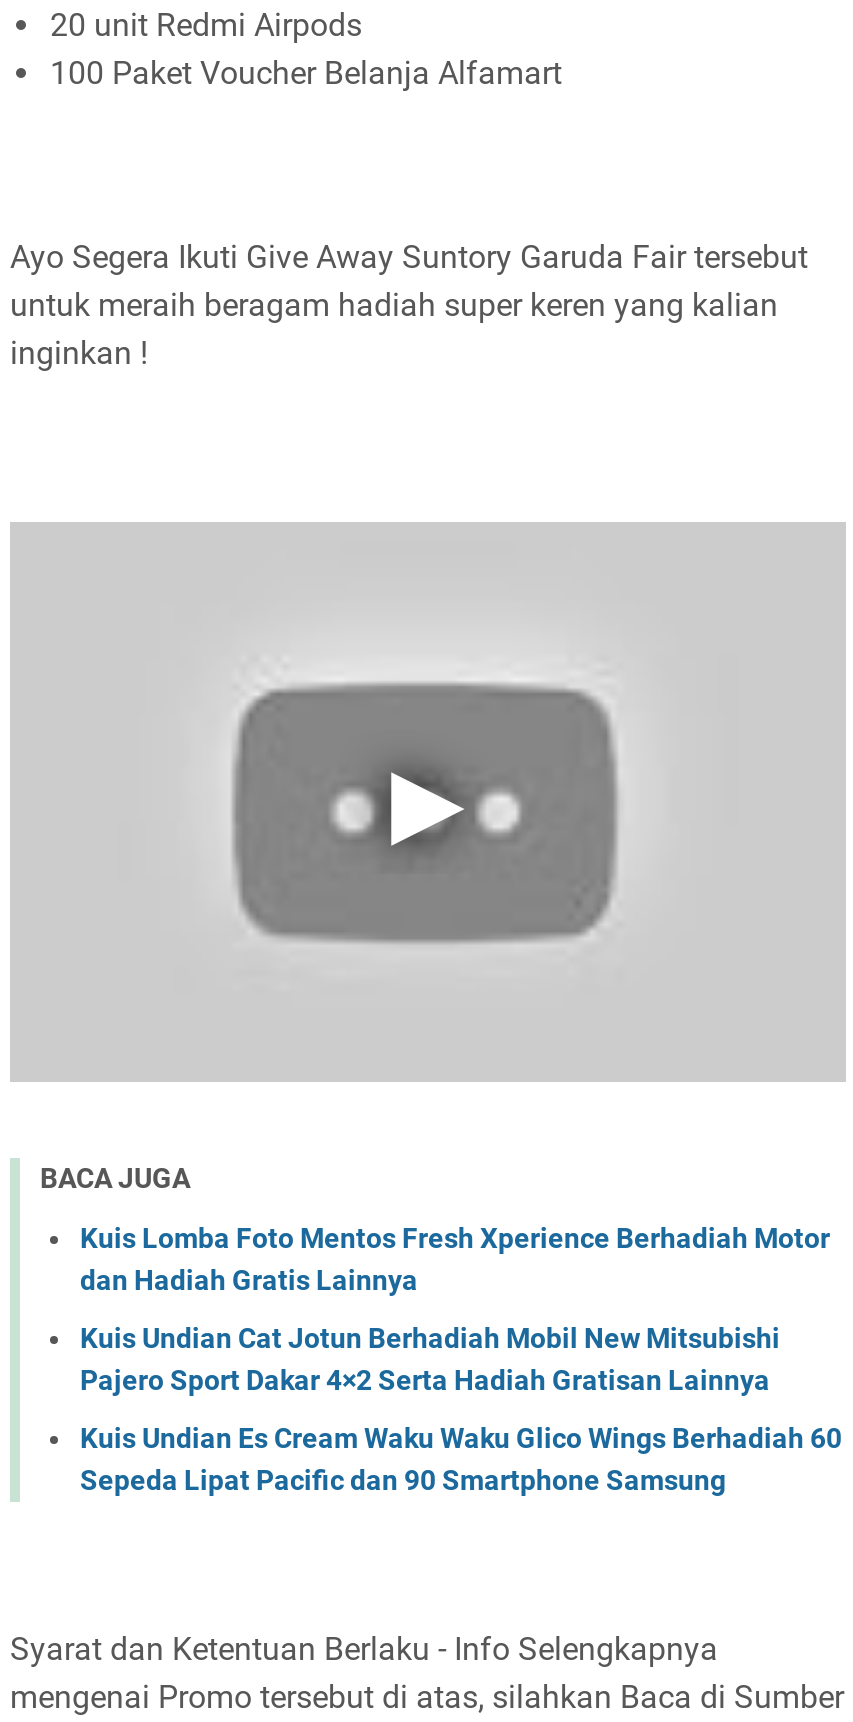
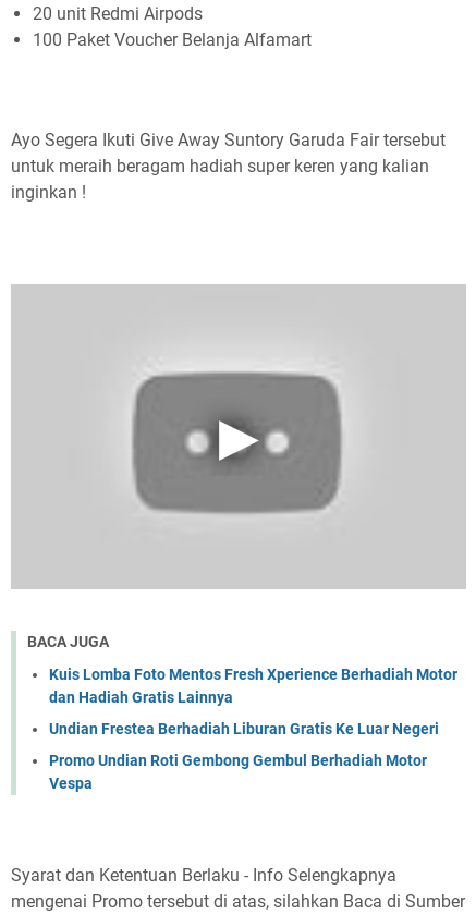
[80,1323,780,1397] Kuis Undian Cat Jotun Berhadiah Mobil New Mitsubishi | Pajero Sport Dakar 4×2 Serta Hadiah Gratisan Lainnya -> [49,720,439,738] Undian Frestea Berhadiah Liburan Gratis Ke Luar Negeri
[80,1423,842,1497] Kuis Undian Es Cream Waku Waku Glico Wings Berhadiah 60 | Sepeda Lipat Pacific dan 90 Smartphone Samsung -> [49,752,427,792] Promo Undian Roti Gembong Gembul Berhadiah Motor | Vespa

